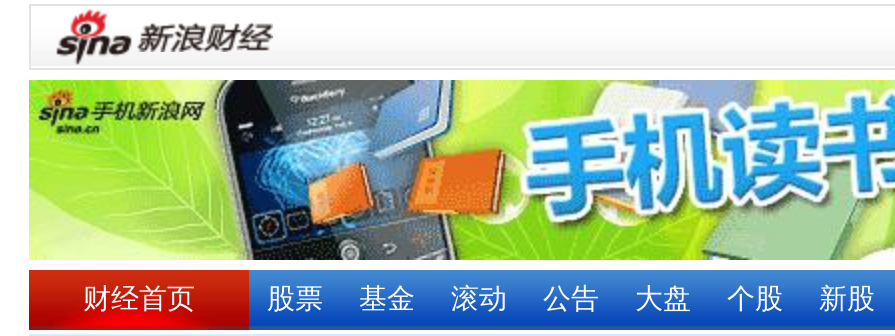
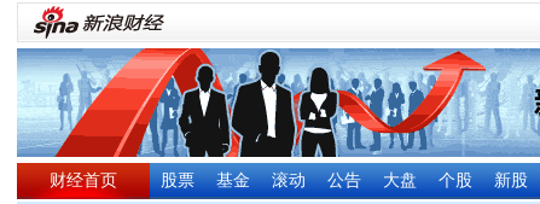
[27,78,889,262] [image] -> [16,47,536,158] [image]

